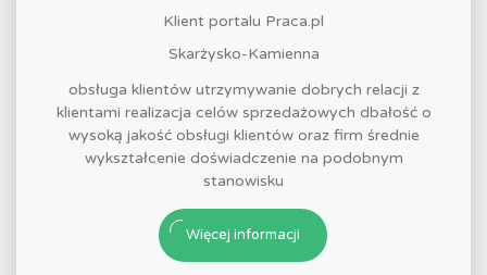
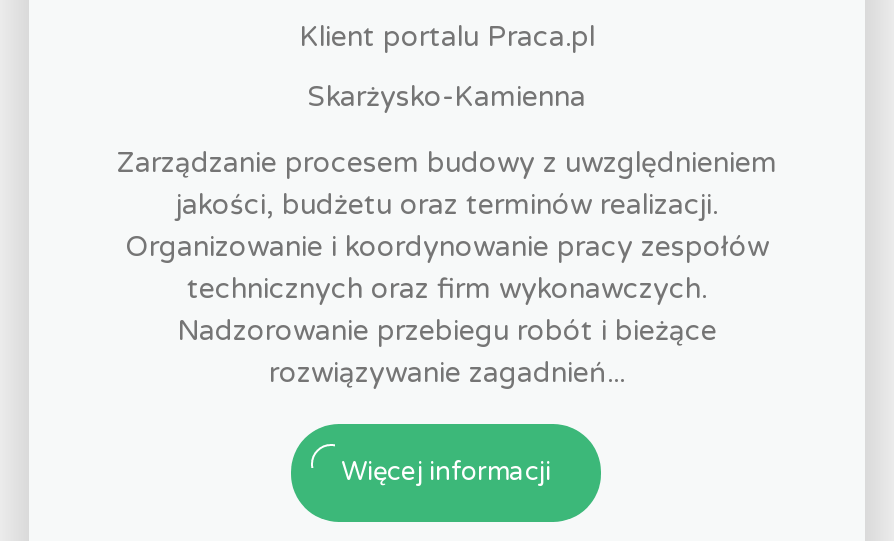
[56,80,431,190] obsługa klientów utrzymywanie dobrych relacji z | klientami realizacja celów sprzedażowych dbałość o | wysoką jakość obsługi klientów oraz firm średnie | wykształcenie doświadczenie na podobnym | stanowisku -> [117,146,777,390] Zarządzanie procesem budowy z uwzględnieniem | jakości, budżetu oraz terminów realizacji. | Organizowanie i koordynowanie pracy zespołów | technicznych oraz firm wykonawczych. | Nadzorowanie przebiegu robót i bieżące | rozwiązywanie zagadnień...

